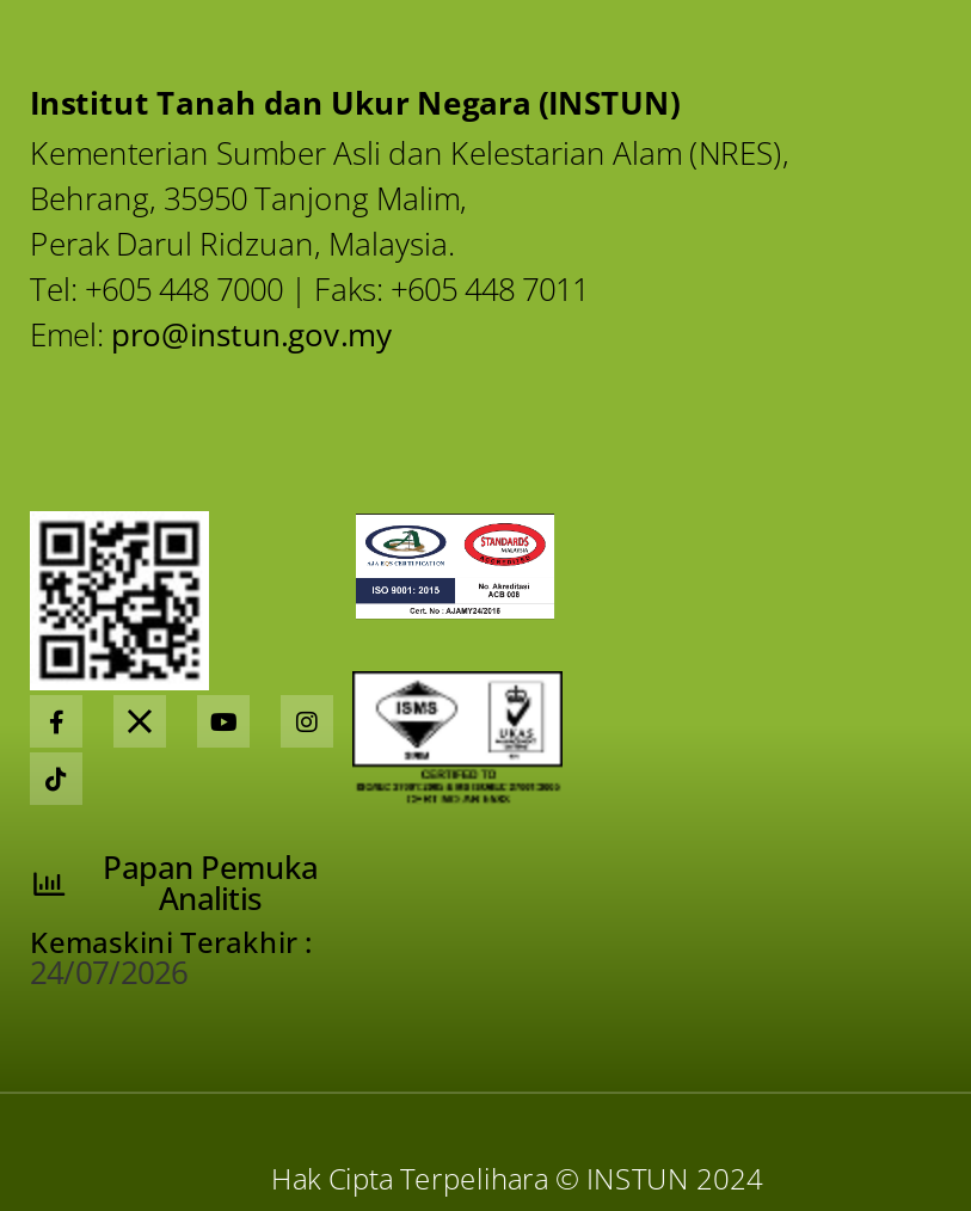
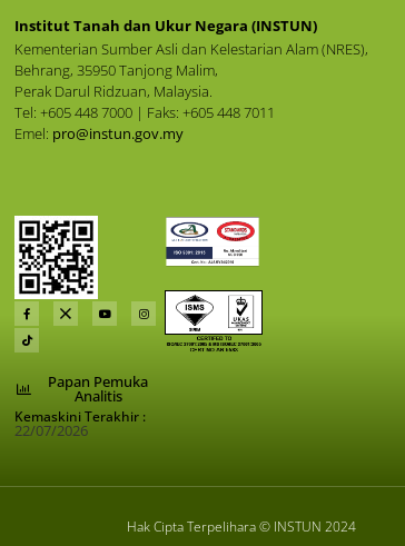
[30,952,188,995] 24/07/2026 -> [14,421,88,441] 22/07/2026

